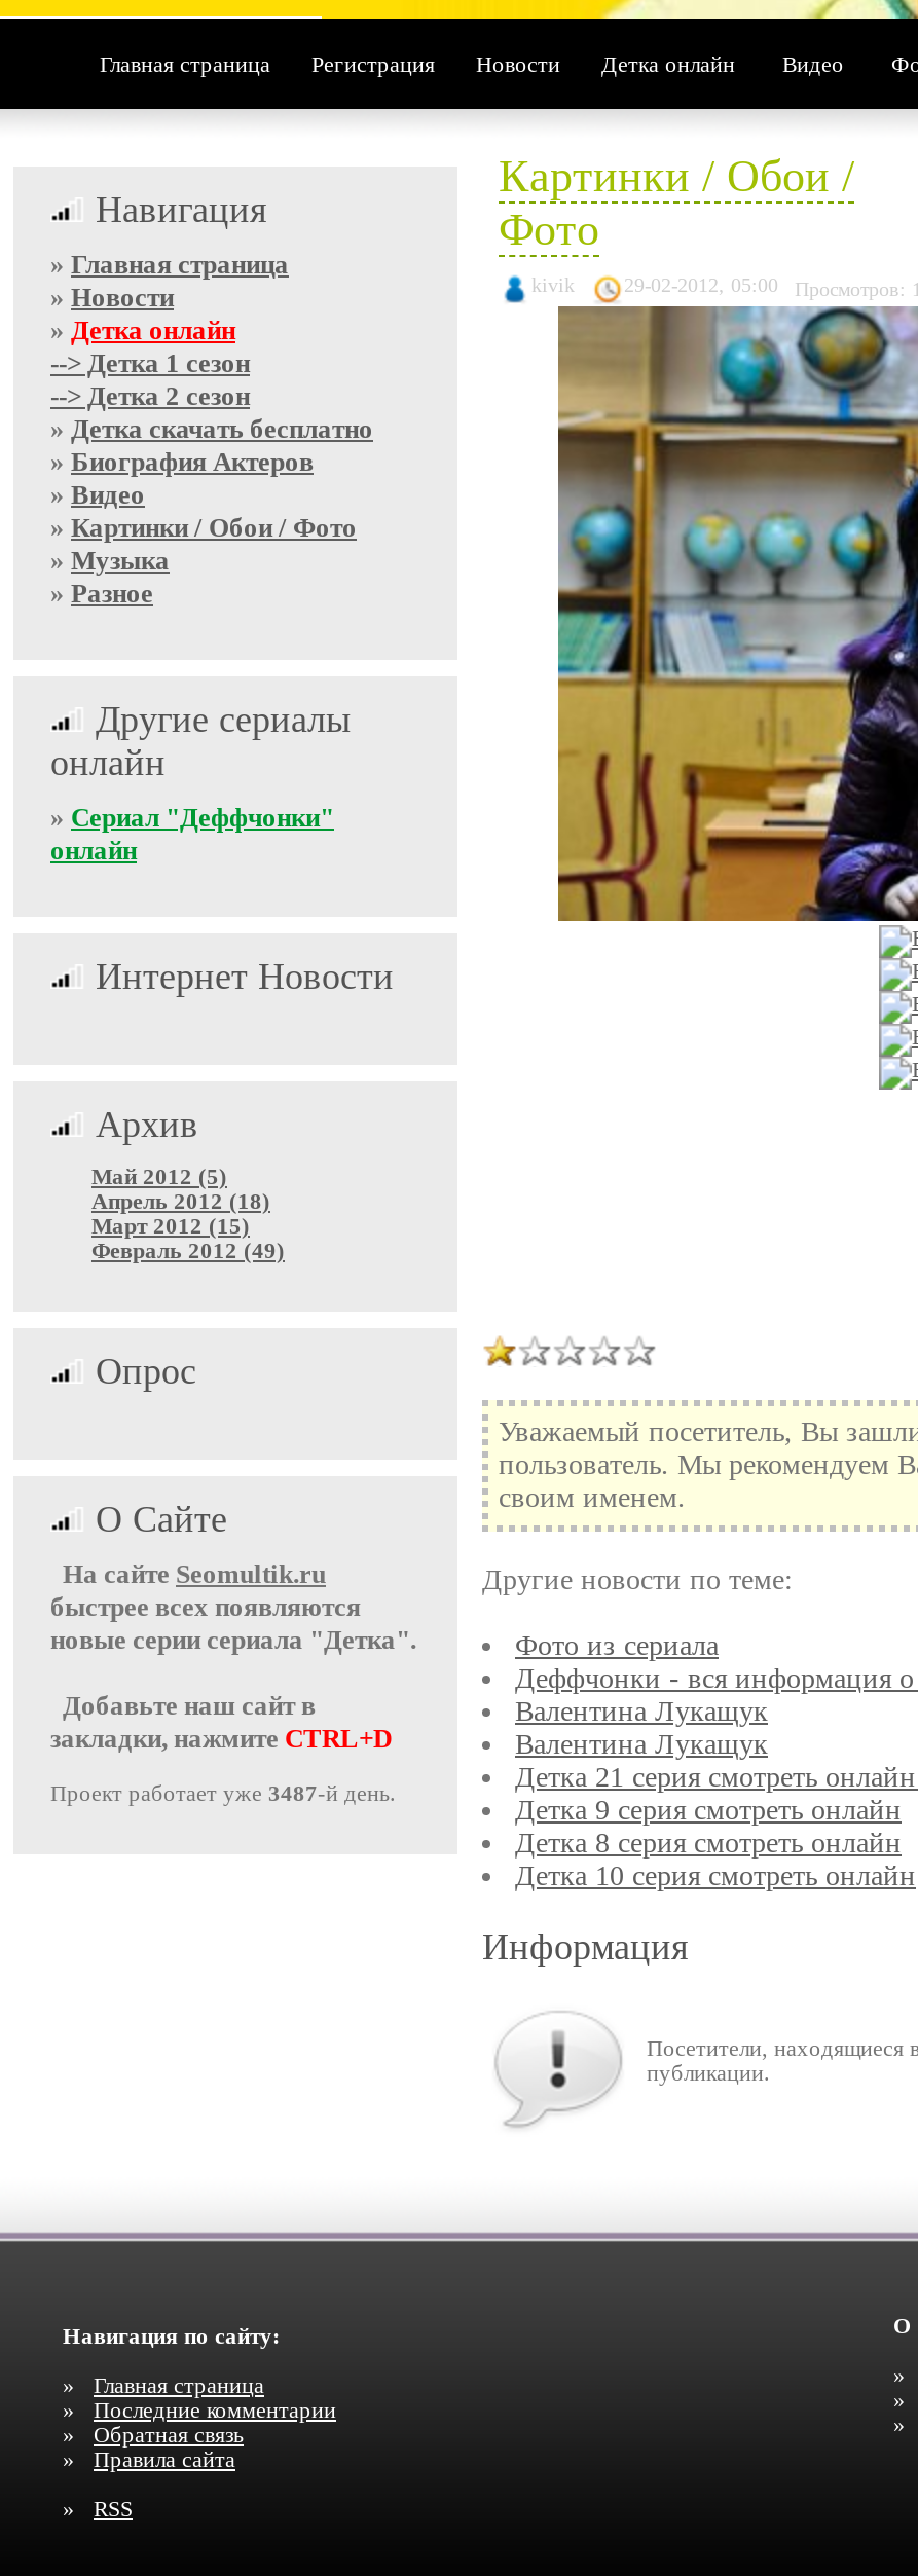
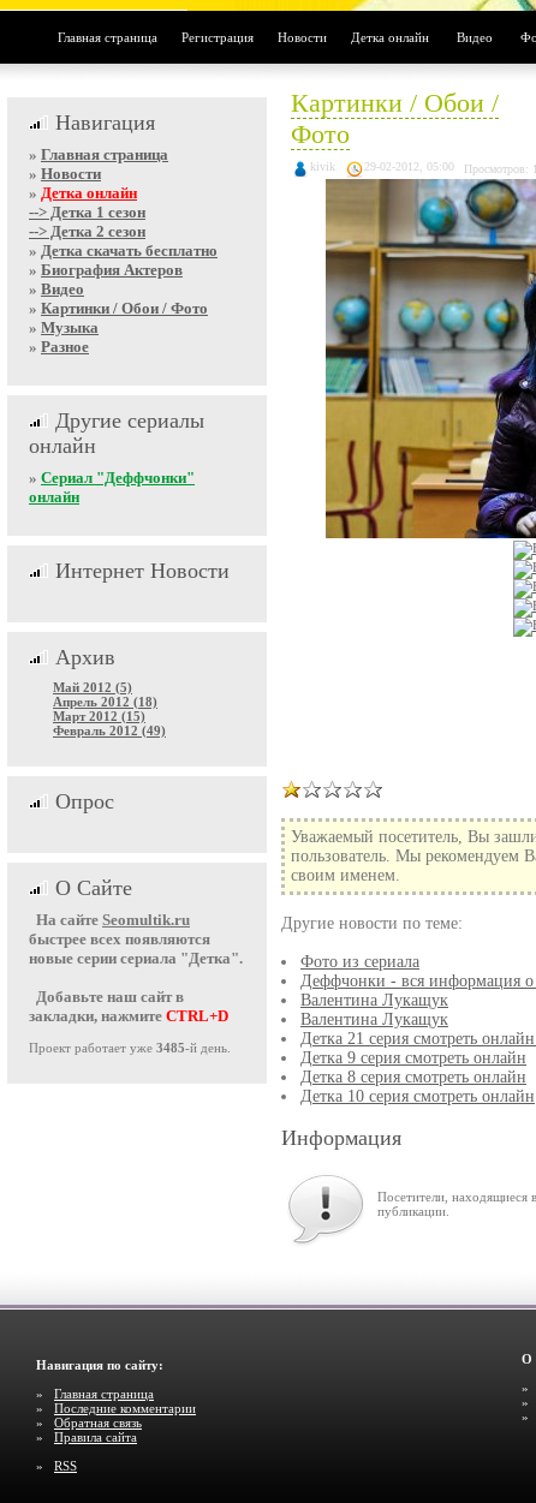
[50,1780,396,1805] Проект работает уже 3487-й день. -> [29,1040,231,1055] Проект работает уже 3485-й день.

